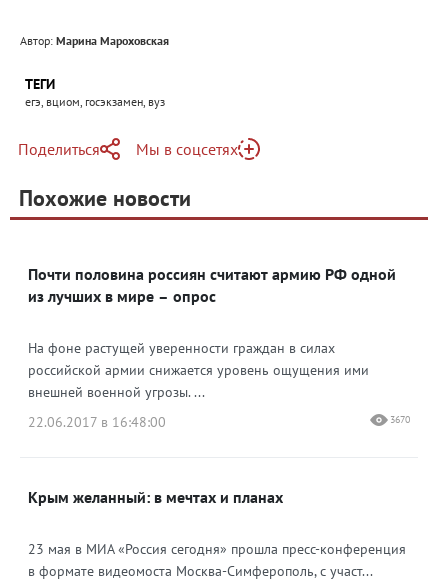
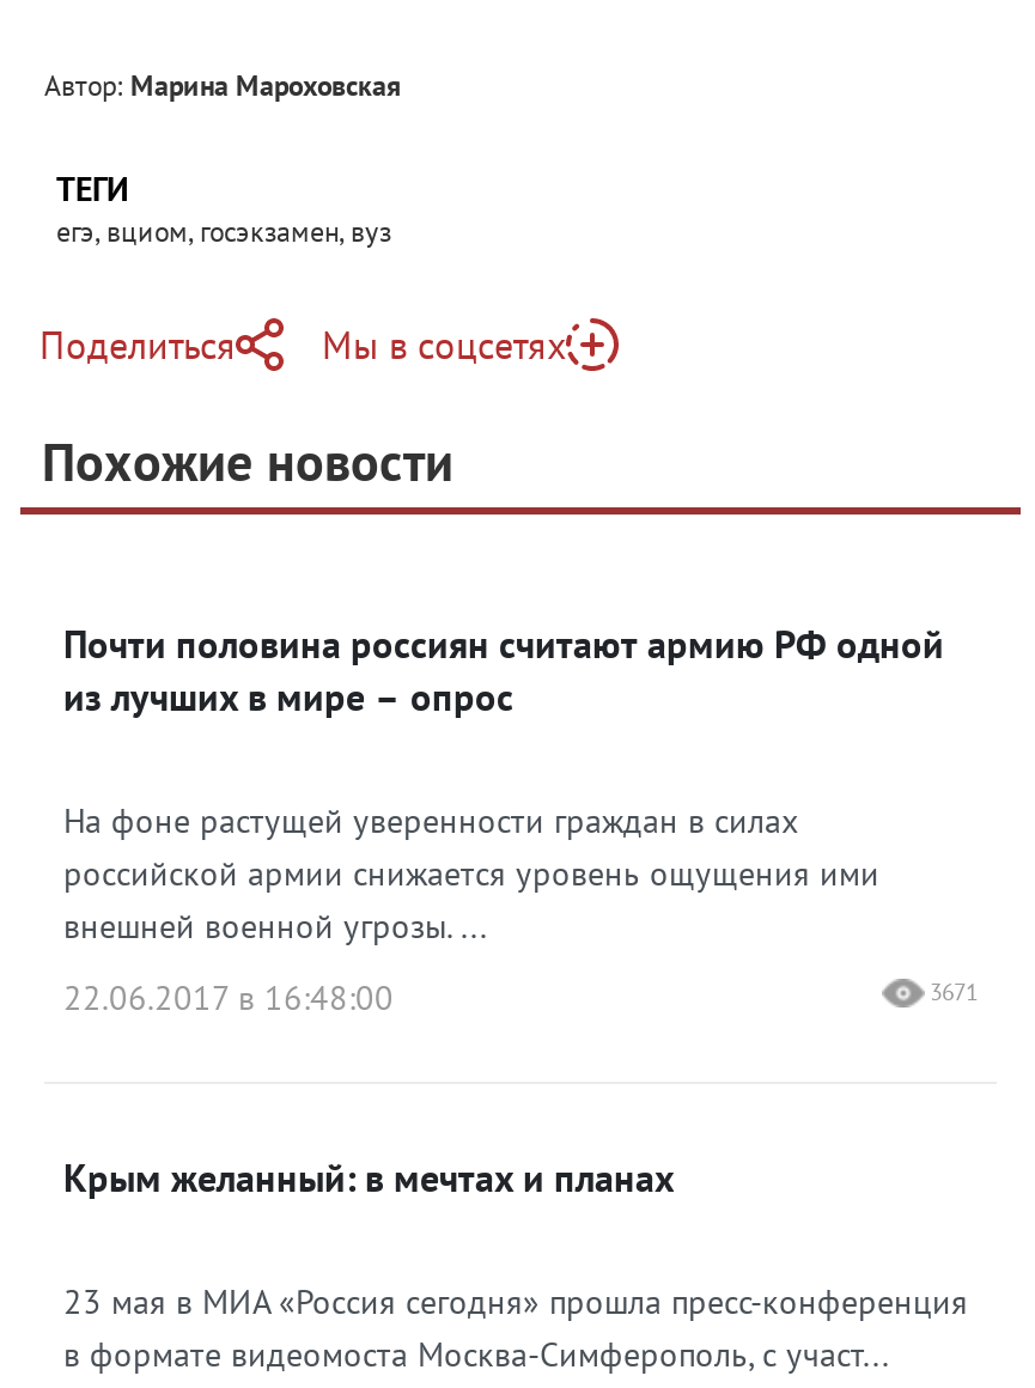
[390,413,410,426] 3670 -> [930,976,978,1007] 3671

